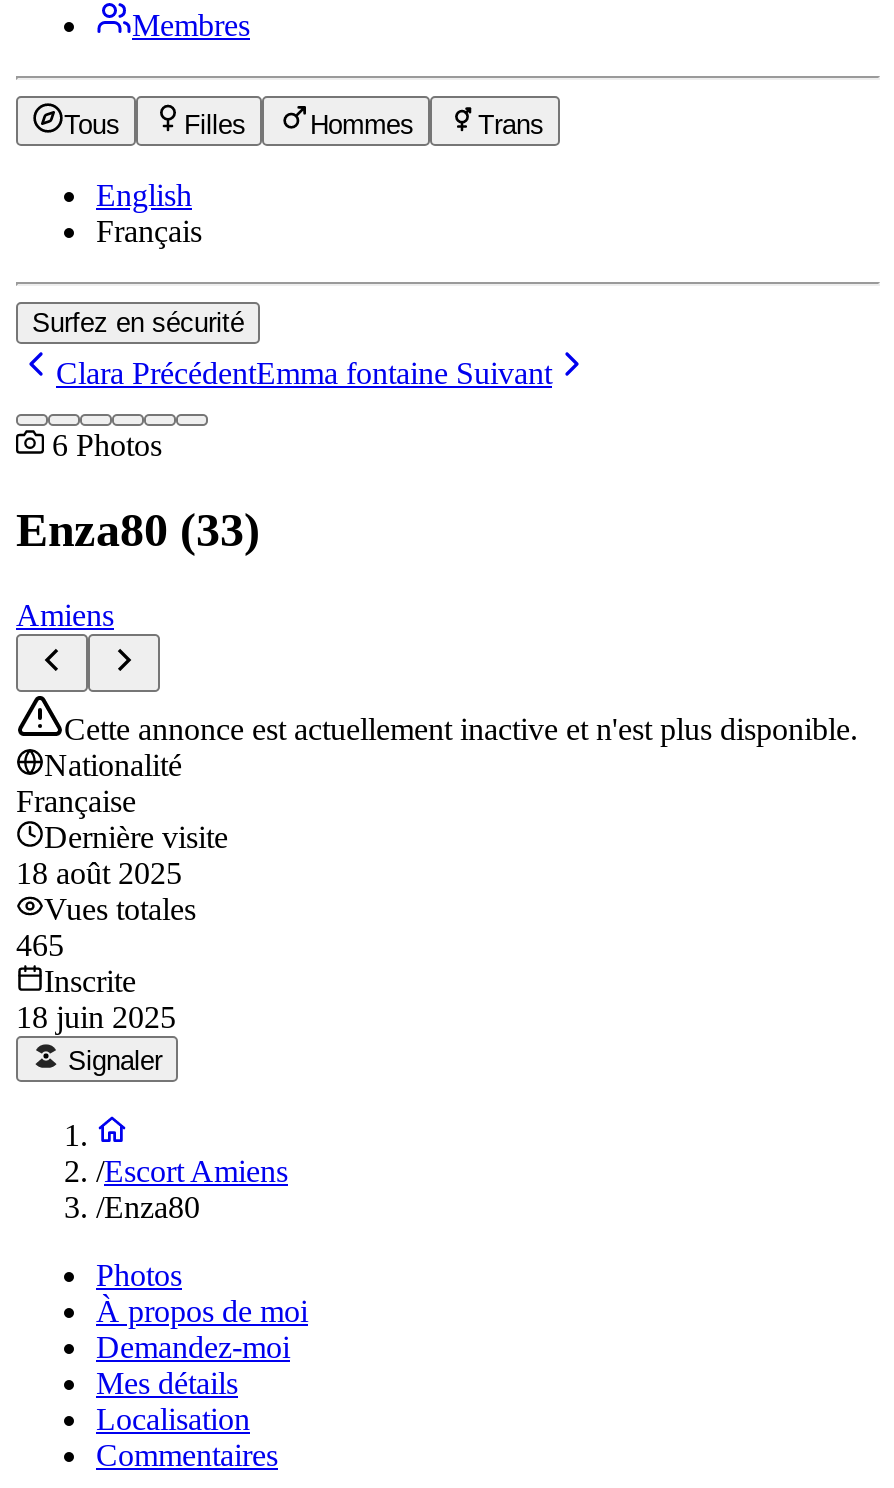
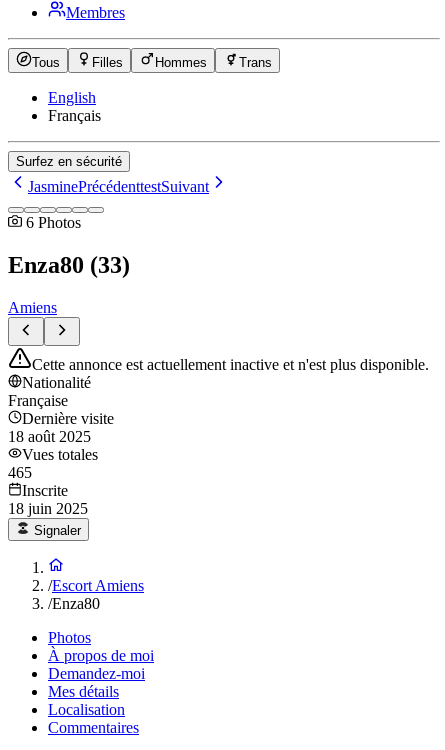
[56,356,552,390] Clara PrécédentEmma fontaine Suivant -> [28,178,209,195] Jasmine Précédenttest Suivant

